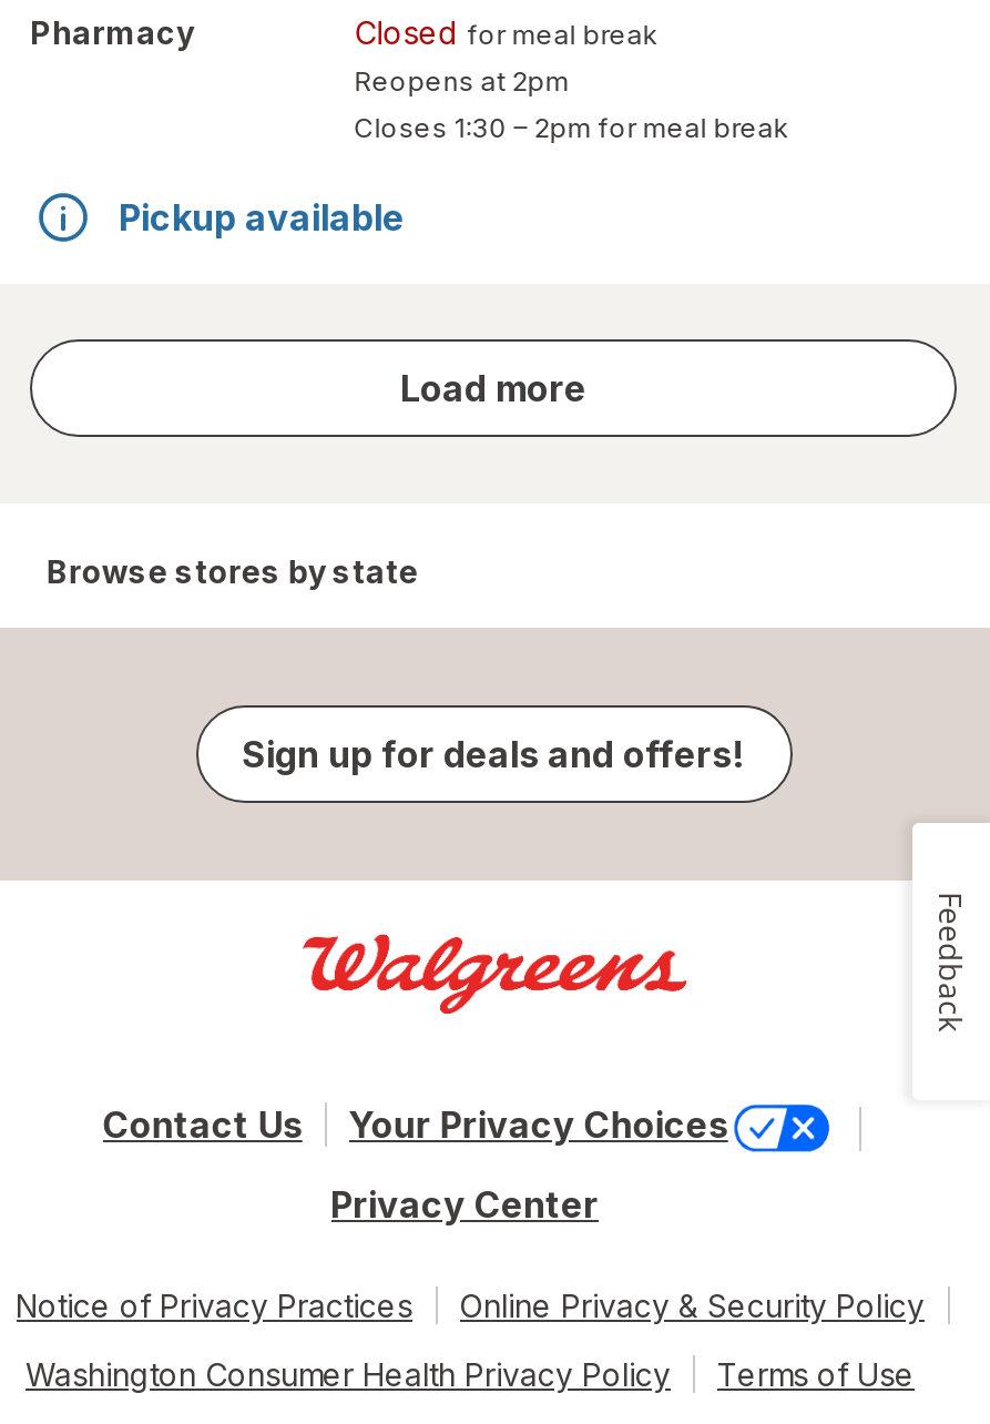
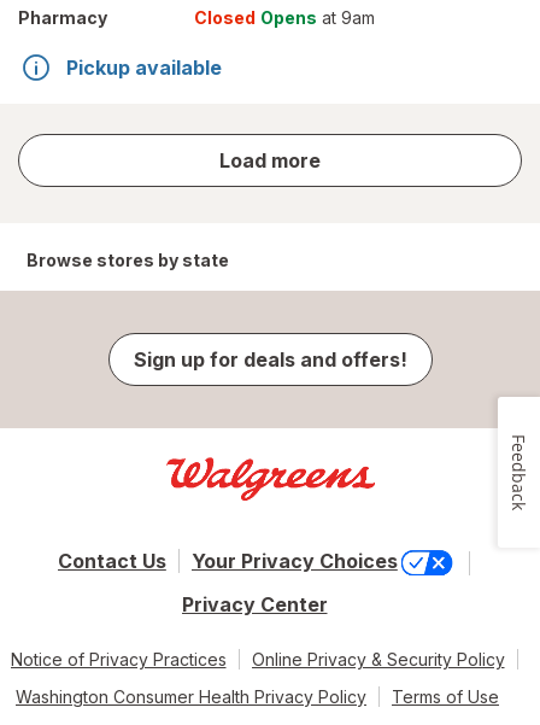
[354,13,789,144] Closed for meal break | Reopens at 2pm | Closes 1:30 – 2pm for meal break -> [194,7,375,28] Closed Opens at 9am

